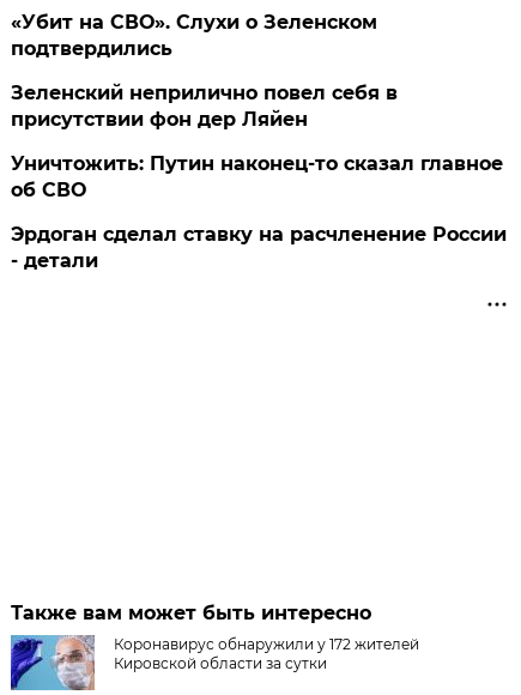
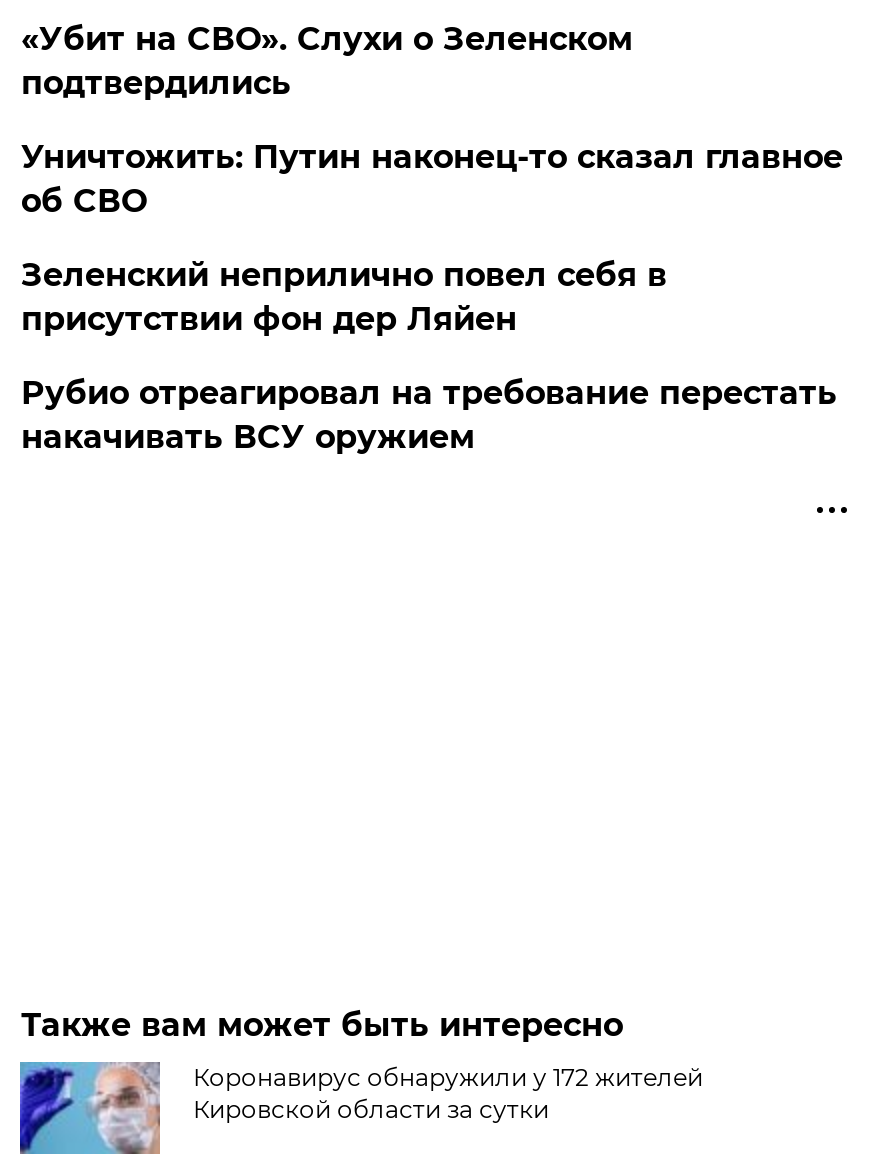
moved [11,81,398,131] -> [21,256,667,338]: Зеленский неприлично повел cебя в | присутствии фон дер Ляйен
moved [11,152,504,201] -> [21,138,843,220]: Уничтожить: Путин наконец-то сказал главное | об СВО
[11,223,507,272] Эрдоган сделал ставку на расчленение России | - детали -> [21,374,837,456] Рубио отреагировал на требование перестать | накачивать ВСУ оружием

